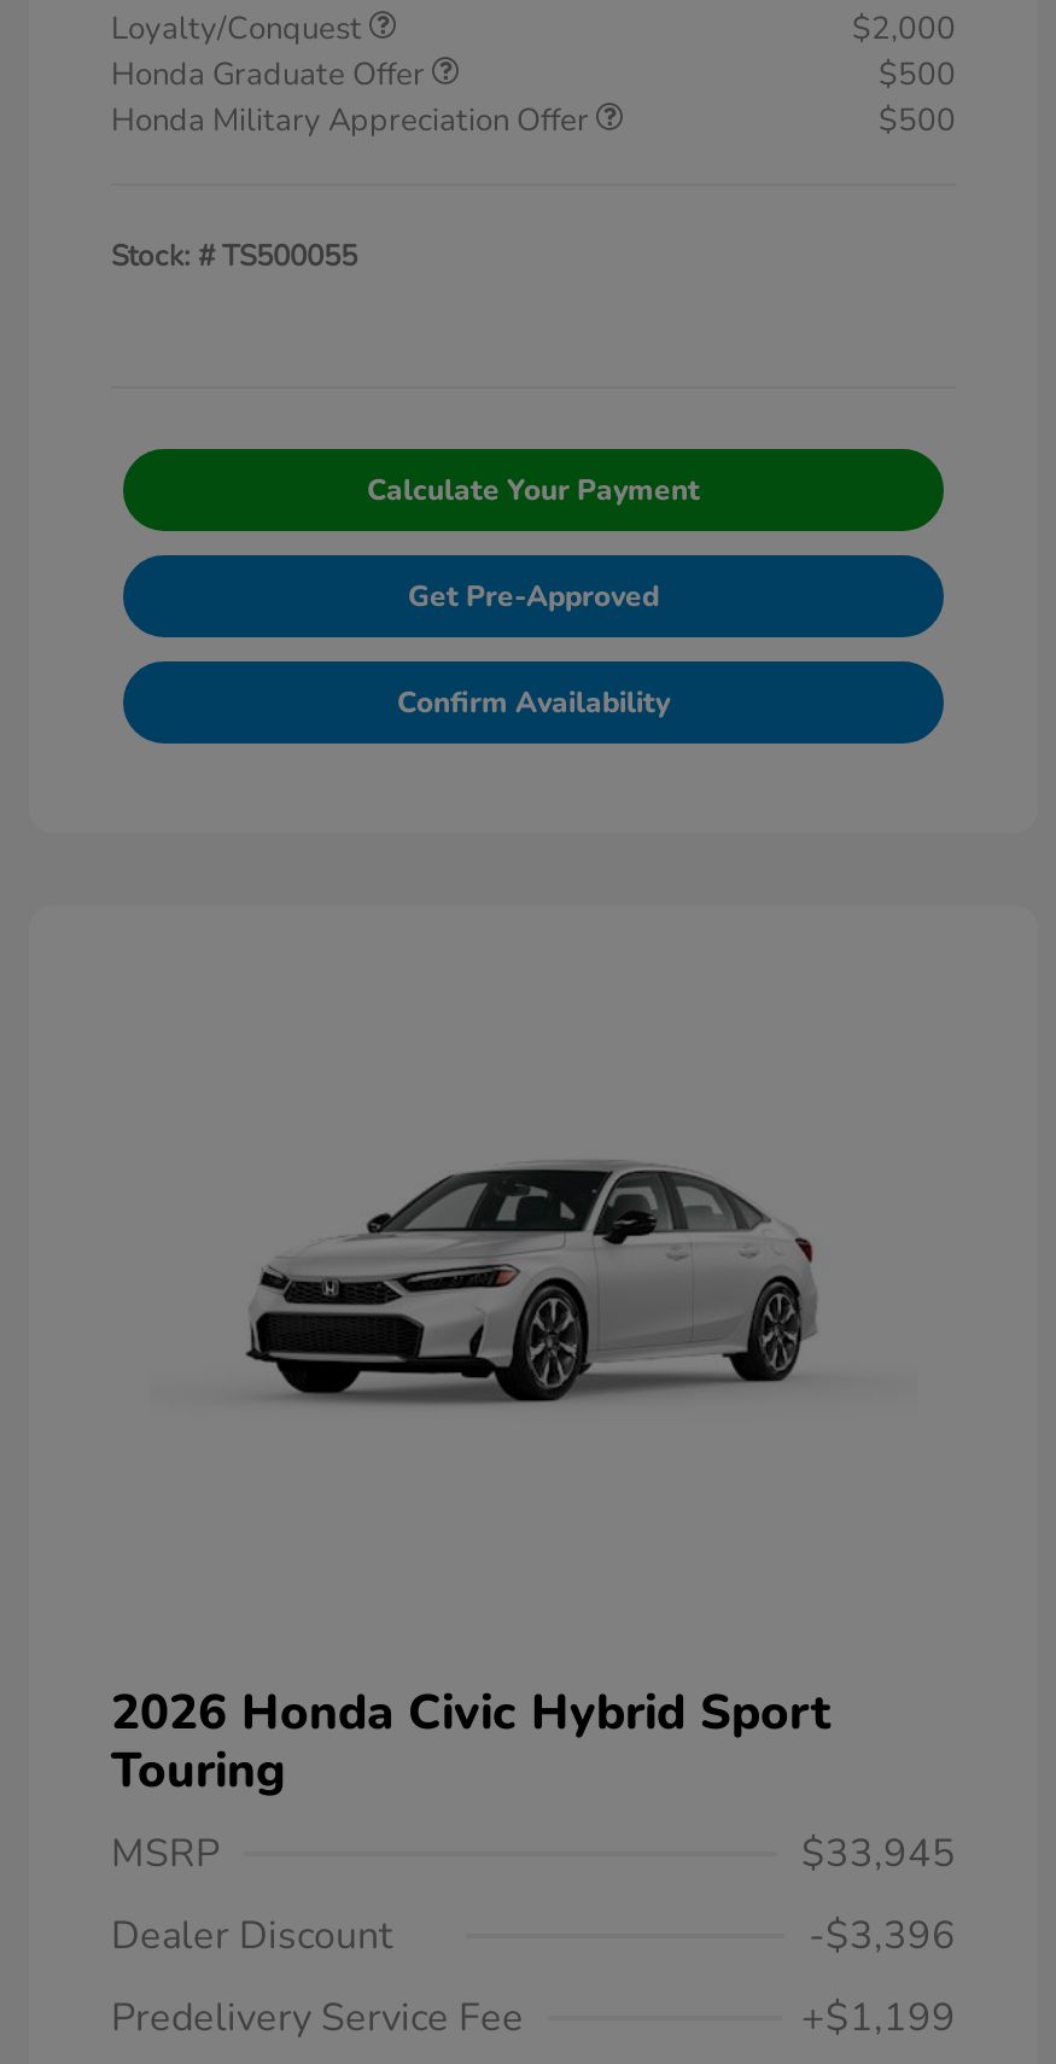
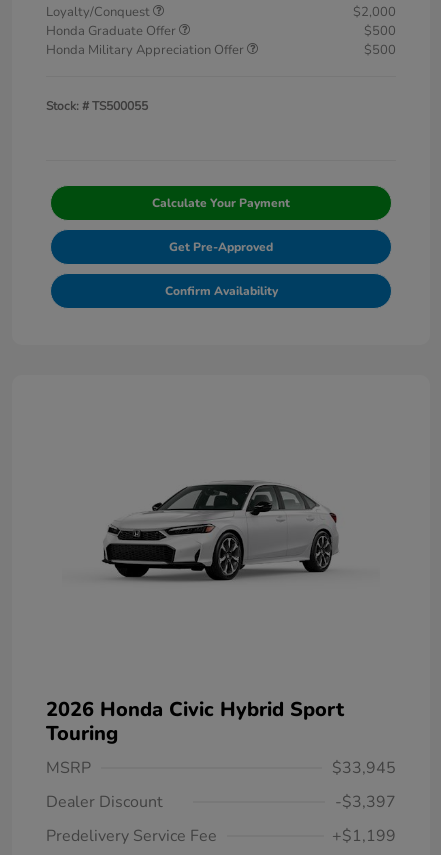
[809,1909,956,1962] -$3,396 -> [335,791,396,813] -$3,397

